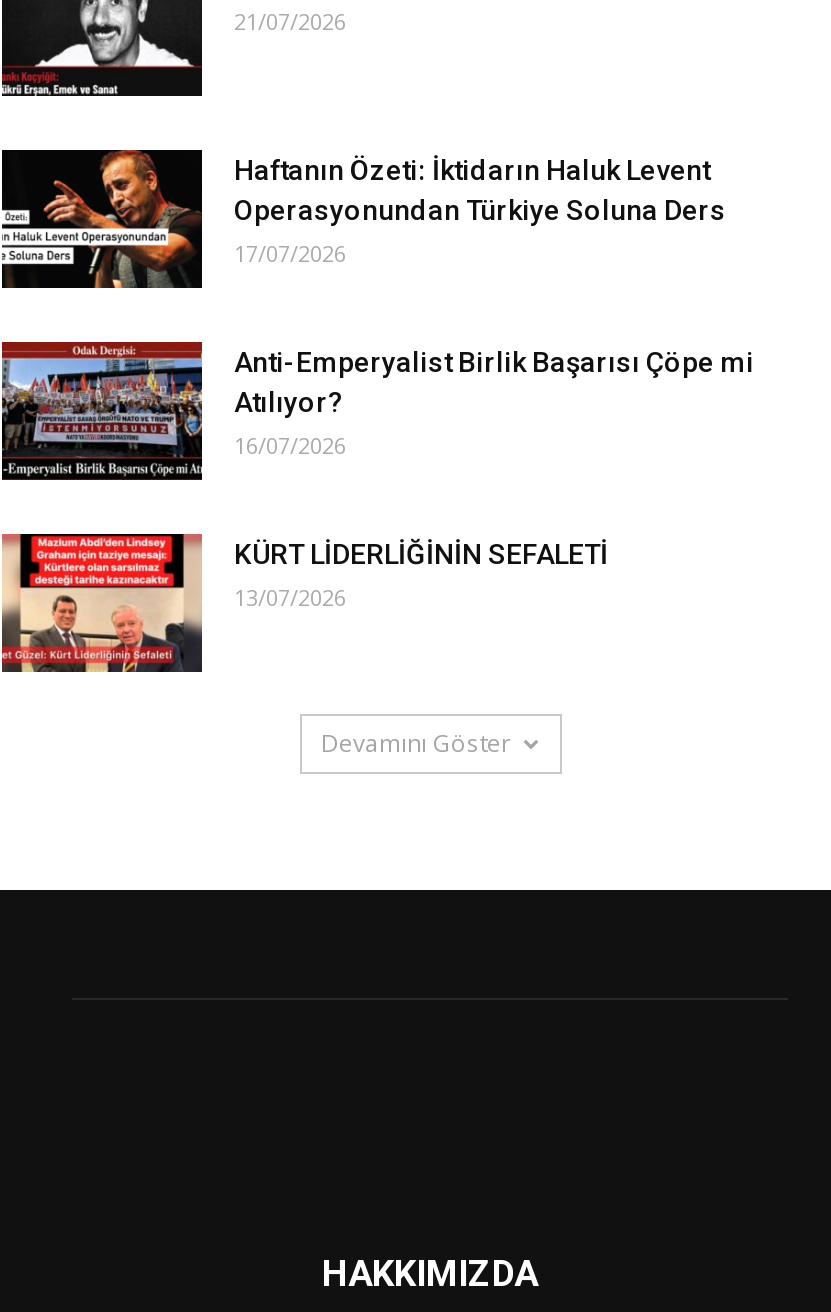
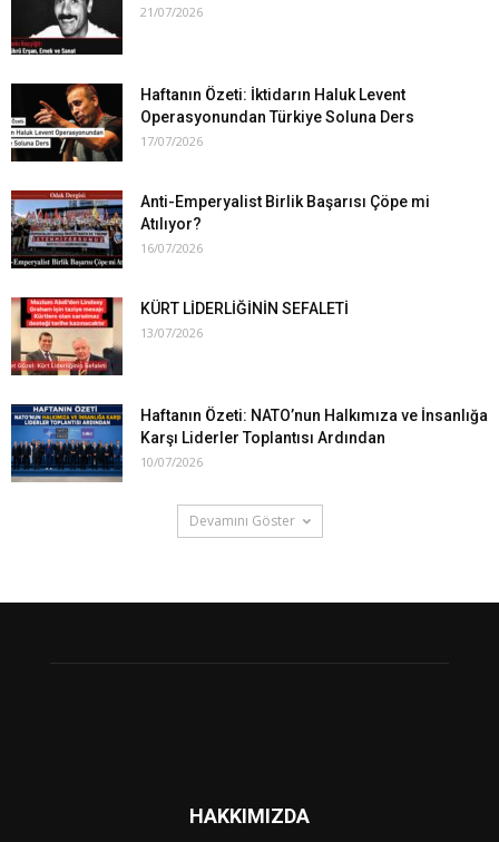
none -> [10,403,488,481] [image] | Haftanın Özeti: NATO’nun Halkımıza ve İnsanlığa | Karşı Liderler Toplantısı Ardından | 10/07/2026

